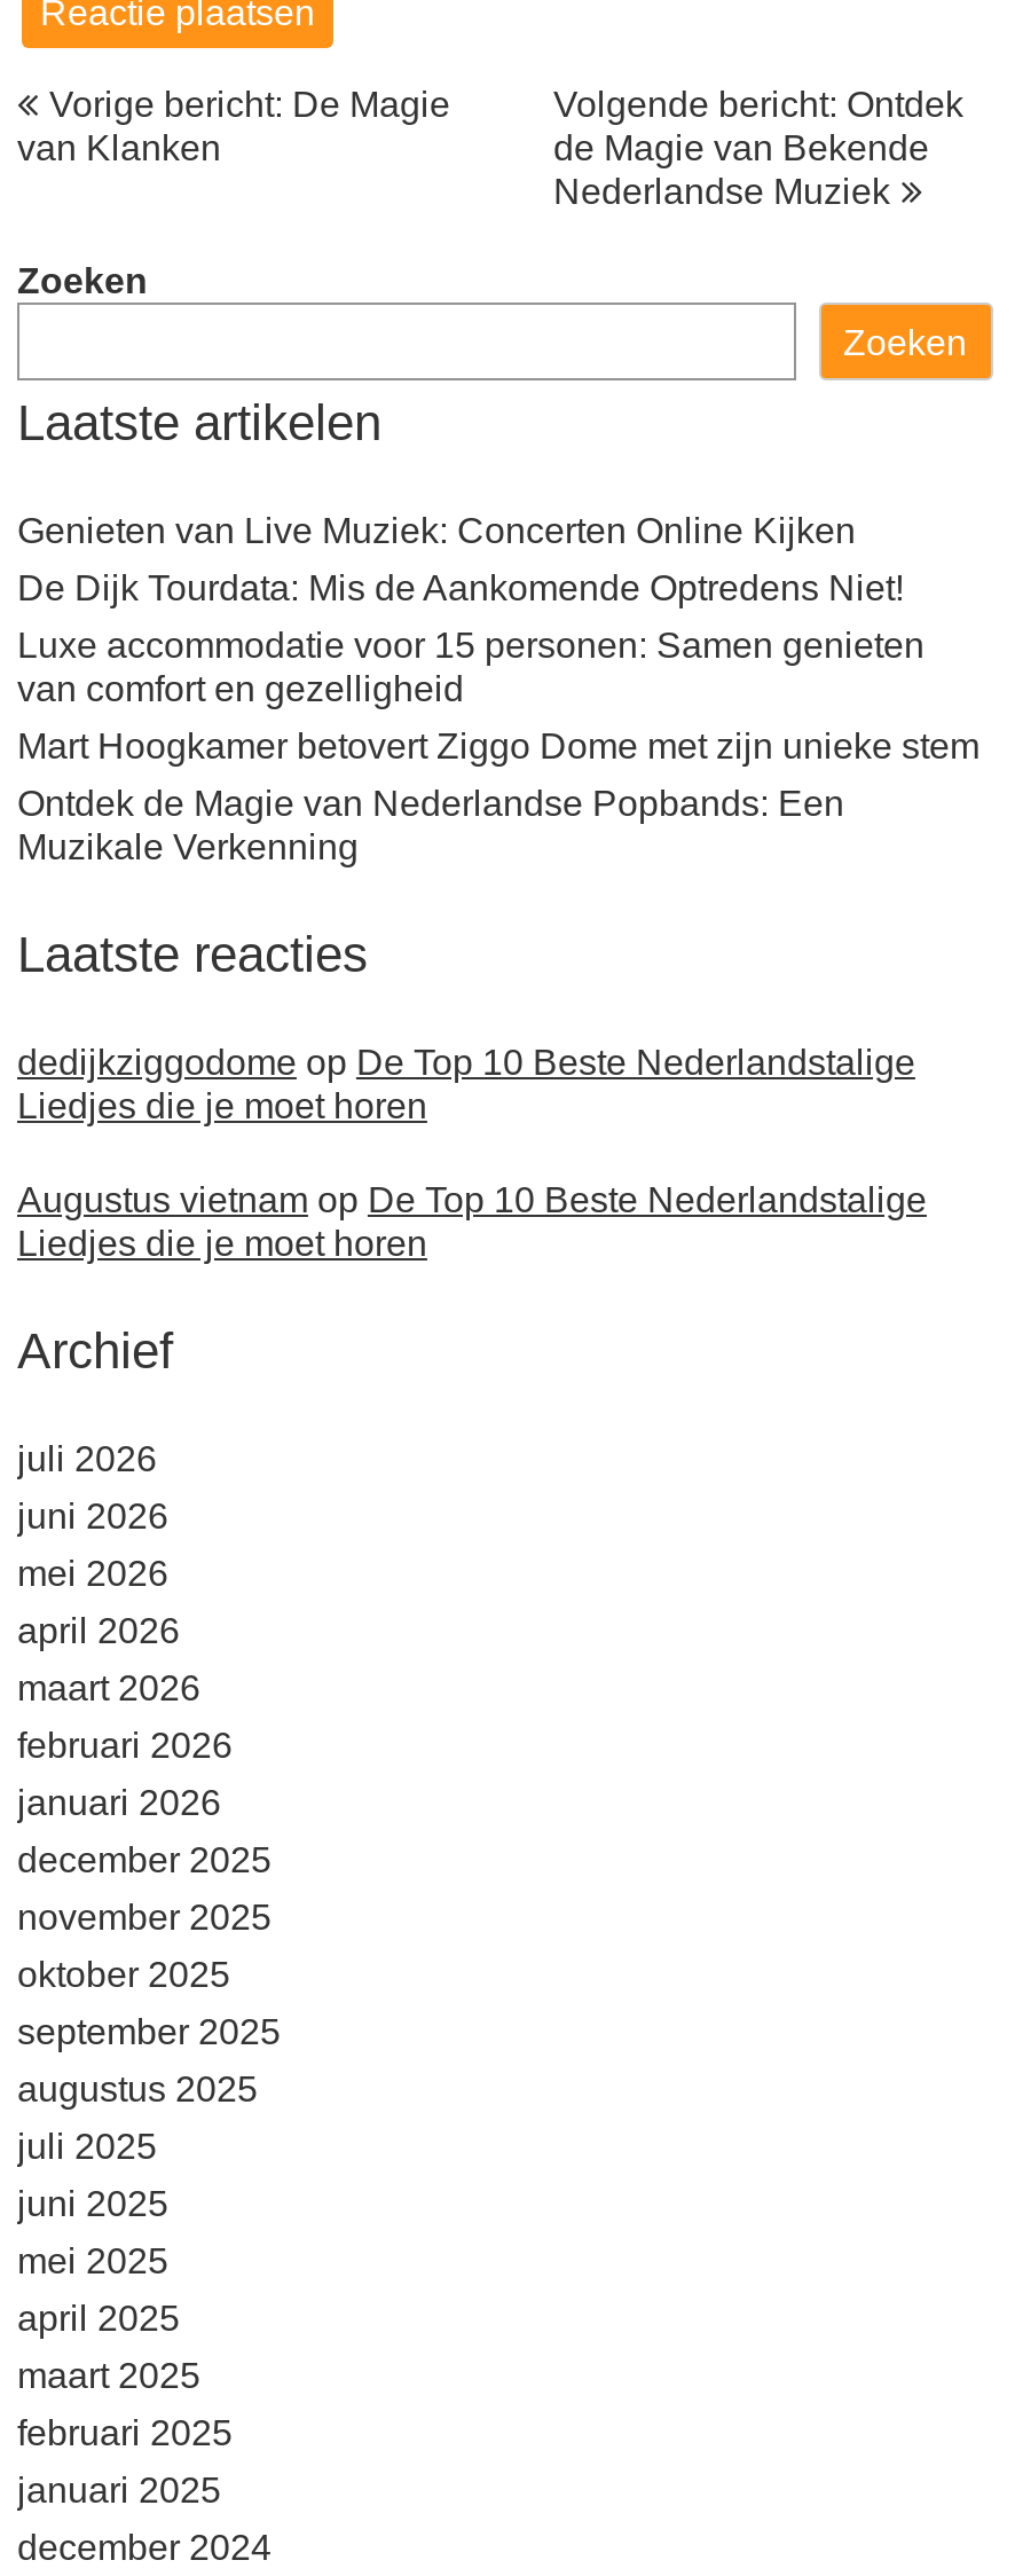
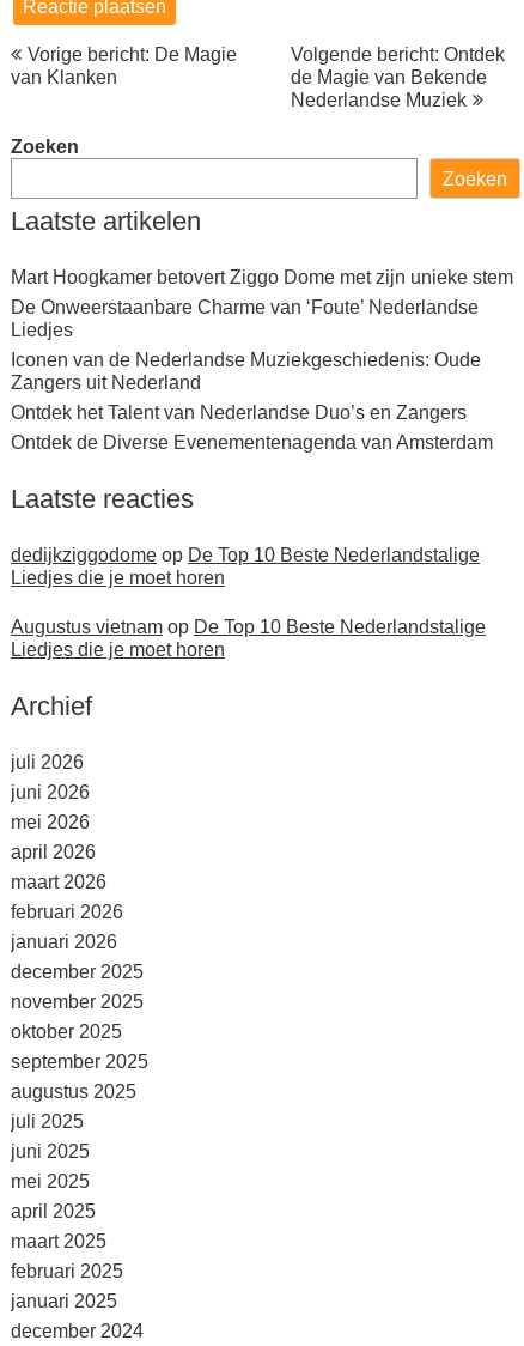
[17,509,924,710] Genieten van Live Muziek: Concerten Online Kijken | De Dijk Tourdata: Mis de Aankomende Optredens Niet! | Luxe accommodatie voor 15 personen: Samen genieten | van comfort en gezelligheid -> none
moved [17,724,979,768] -> [11,266,513,289]: Mart Hoogkamer betovert Ziggo Dome met zijn unieke stem
[17,782,844,869] Ontdek de Magie van Nederlandse Popbands: Een | Muzikale Verkenning -> [11,296,493,454] De Onweerstaanbare Charme van ‘Foute’ Nederlandse | Liedjes | Iconen van de Nederlandse Muziekgeschiedenis: Oude | Zangers uit Nederland | Ontdek het Talent van Nederlandse Duo’s en Zangers | Ontdek de Diverse Evenementenagenda van Amsterdam

